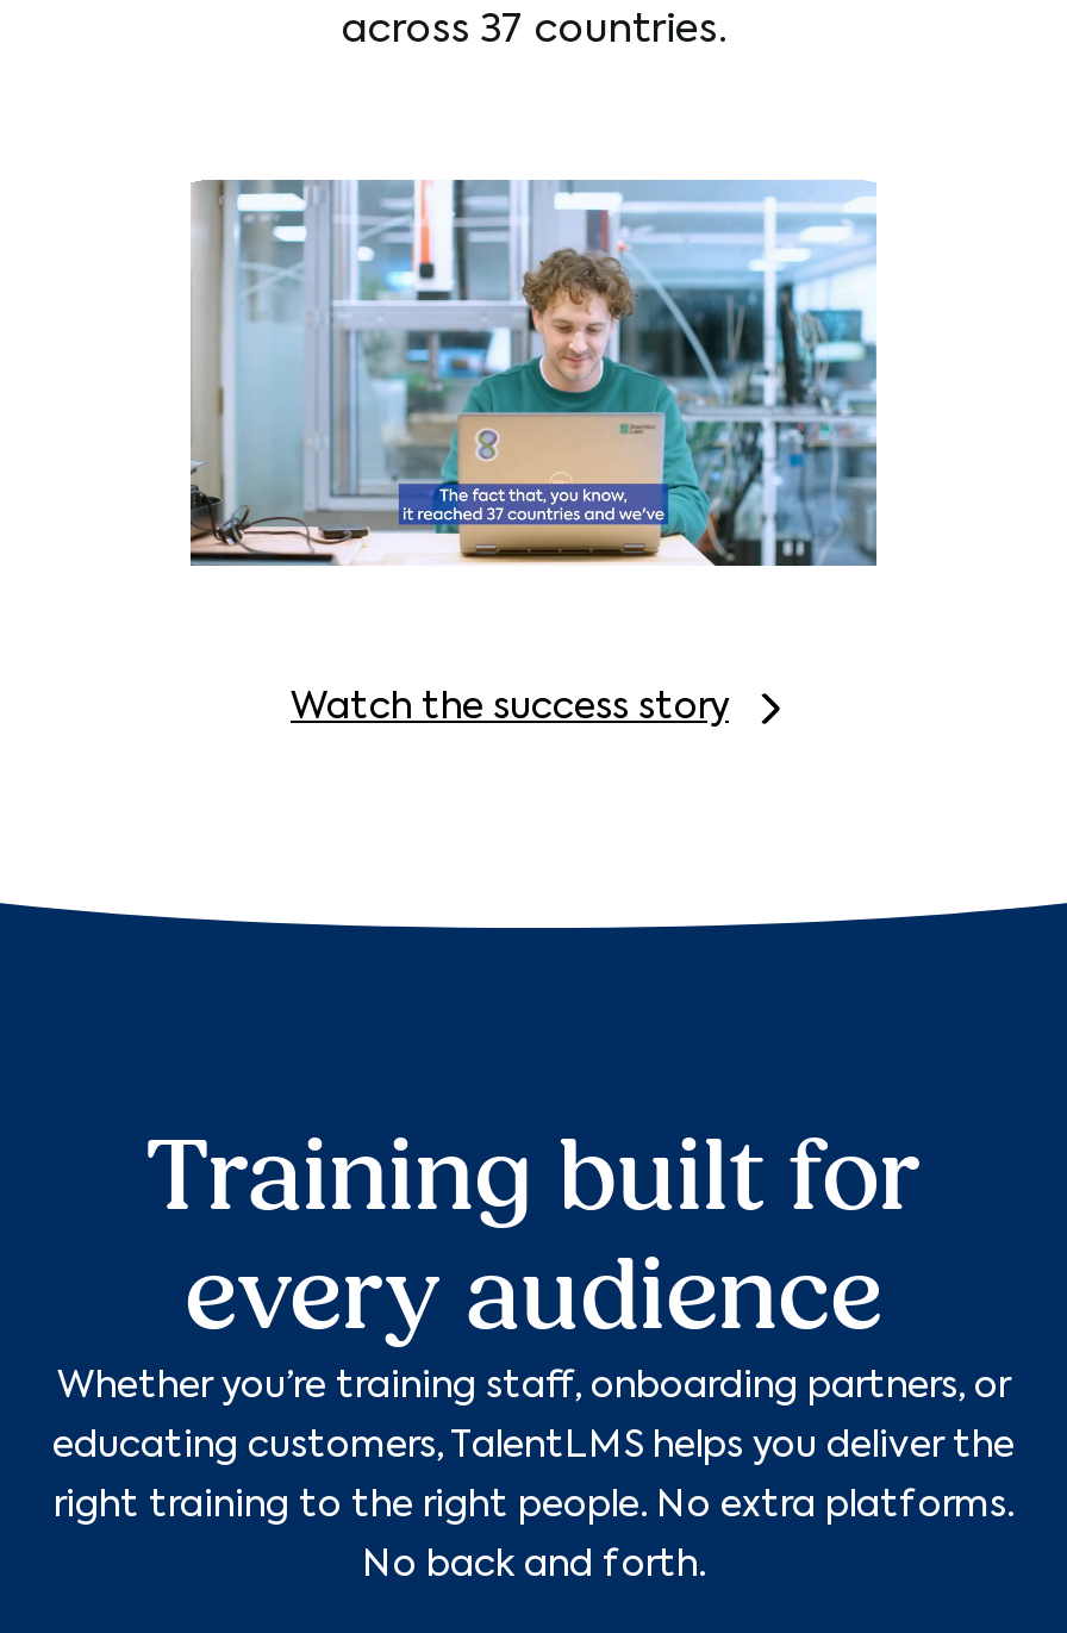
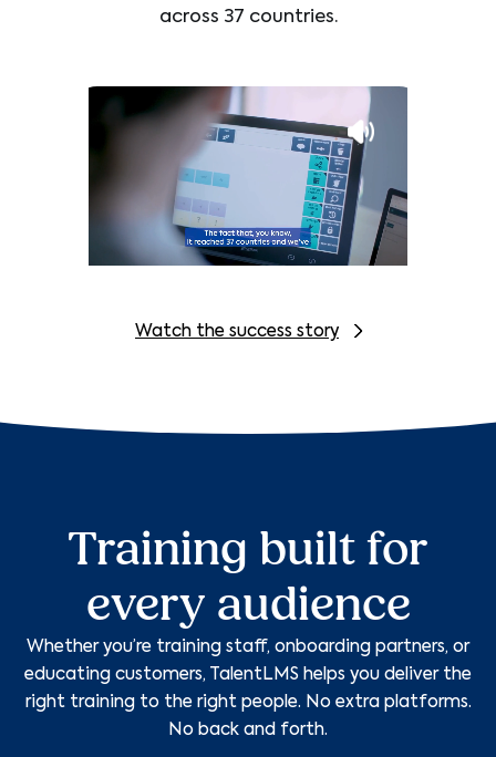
[191,179,876,567] [image] -> [87,85,409,267] [image]

